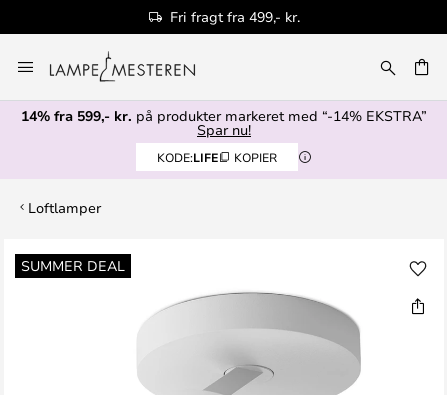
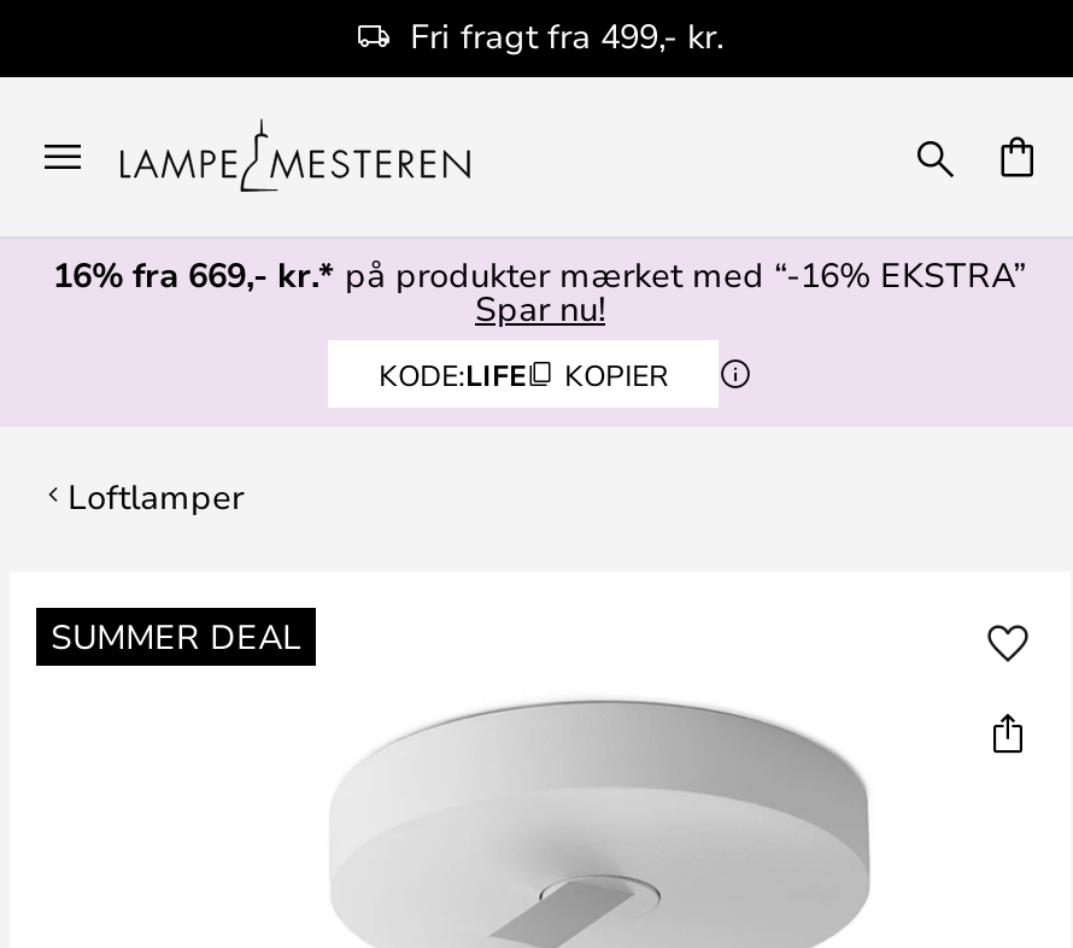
[21,106,427,125] 14% fra 599,- kr. på produkter markeret med “-14% EKSTRA” -> [53,251,1027,297] 16% fra 669,- kr.* på produkter mærket med “-16% EKSTRA”

